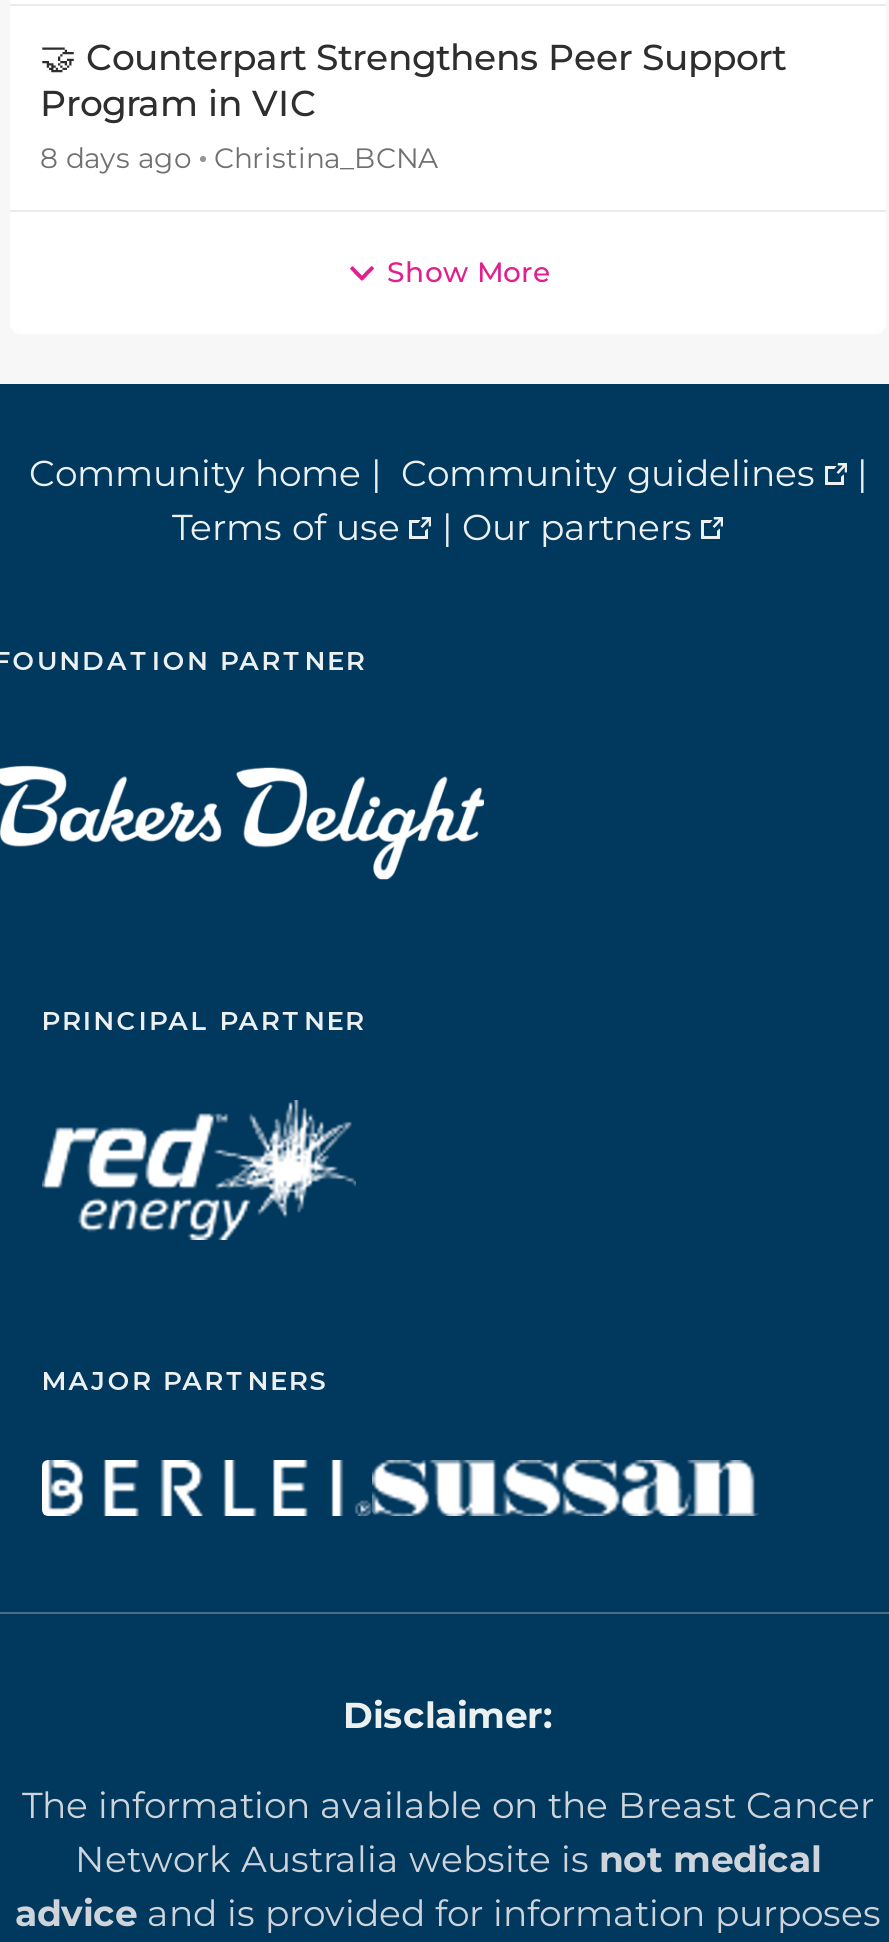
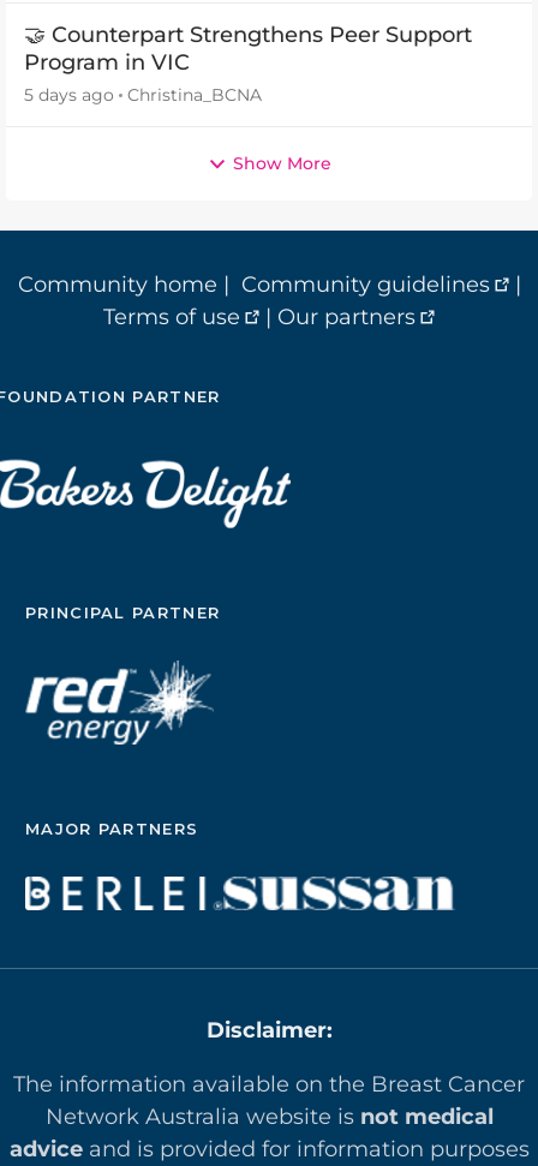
[40,140,438,176] 8 days ago Christina_BCNA -> [24,84,262,106] 5 days ago Christina_BCNA

